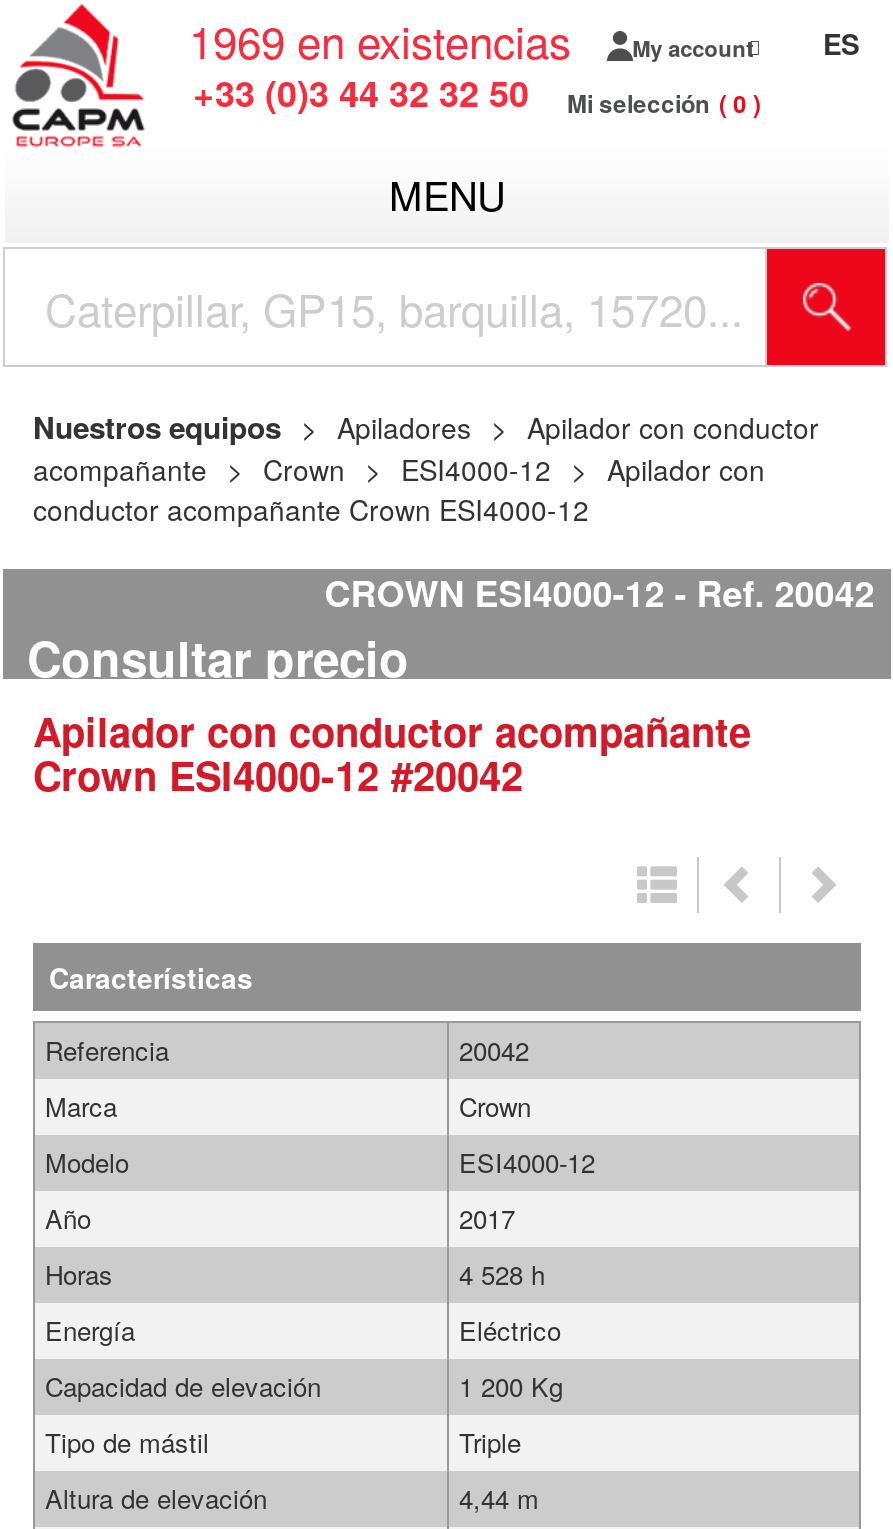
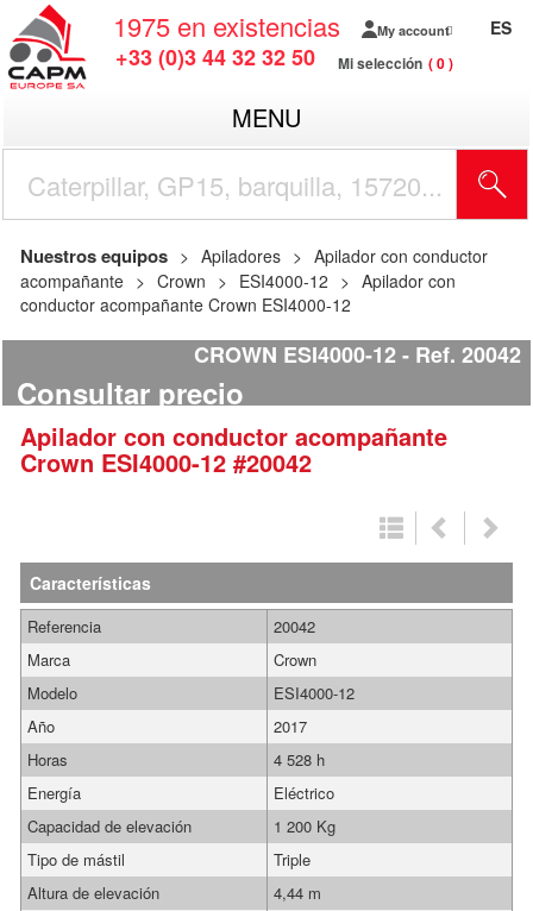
[189,9,571,71] 1969 en existencias -> [113,7,340,44] 1975 en existencias

